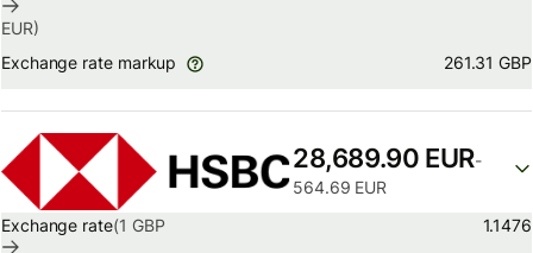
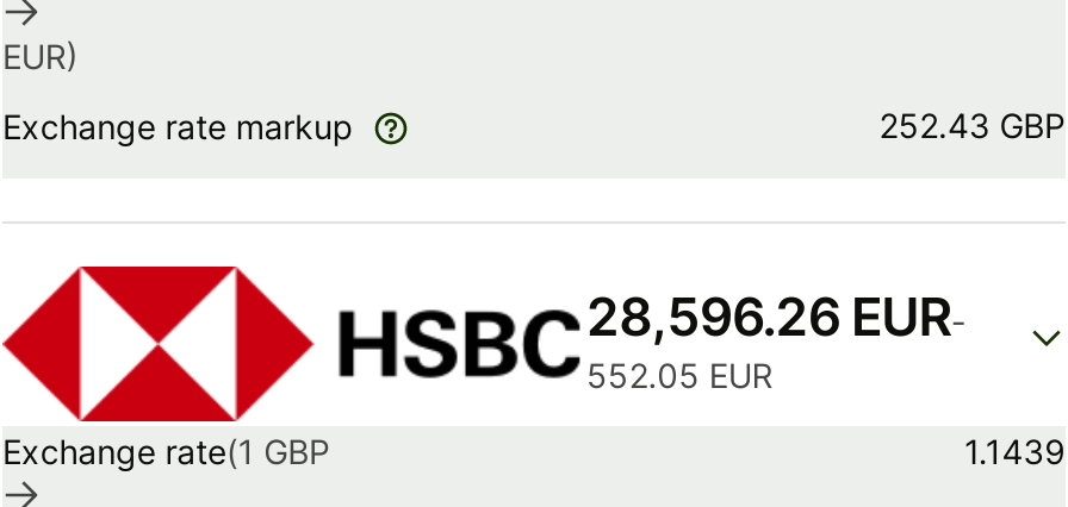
[444,52,532,73] 261.31 GBP -> [879,105,1066,145] 252.43 GBP
[293,143,482,174] 28,689.90 EUR- -> [586,286,965,348] 28,596.26 EUR-
[293,177,387,197] 564.69 EUR -> [586,355,773,395] 552.05 EUR
[482,215,532,235] 1.1476 -> [964,431,1066,472] 1.1439

